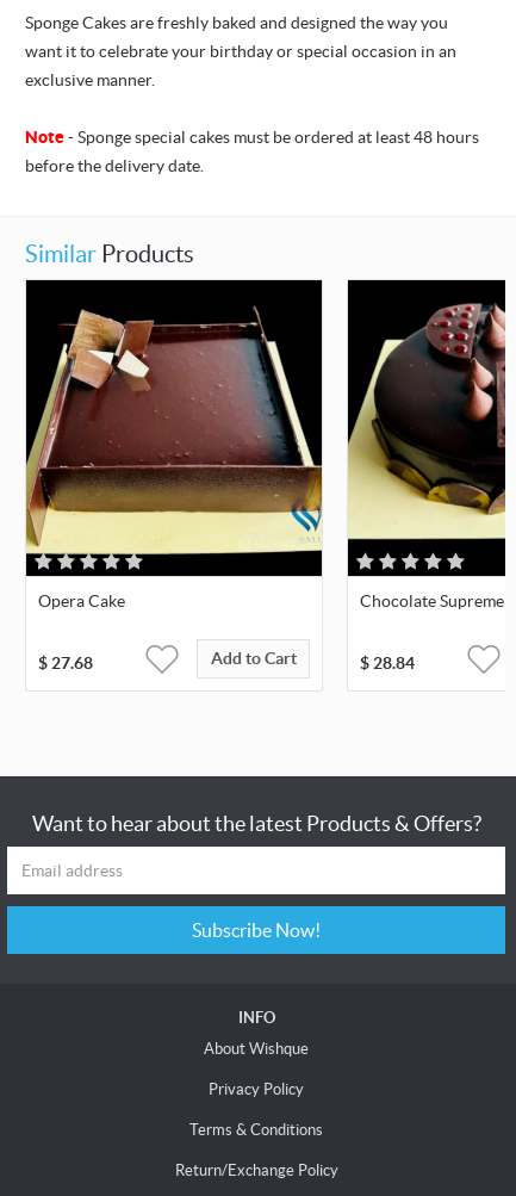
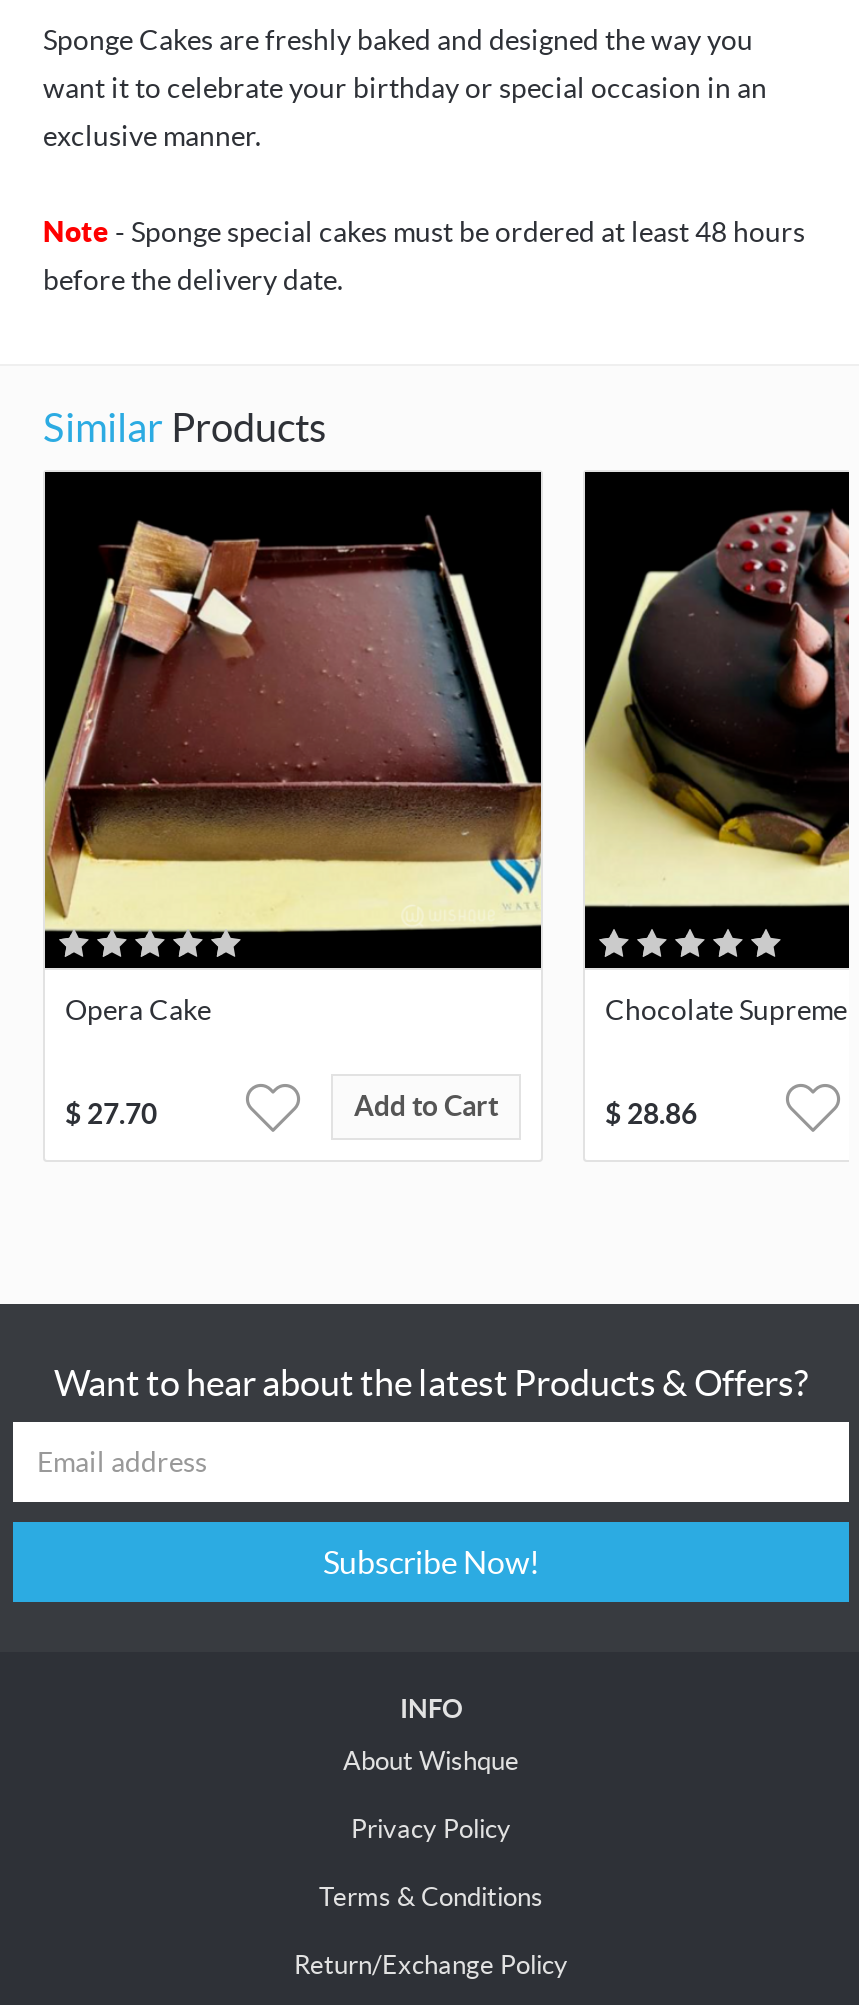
[38,654,93,673] $ 27.68 -> [65,1099,157,1131] $ 27.70
[360,654,415,673] $ 28.84 -> [605,1099,697,1131] $ 28.86

